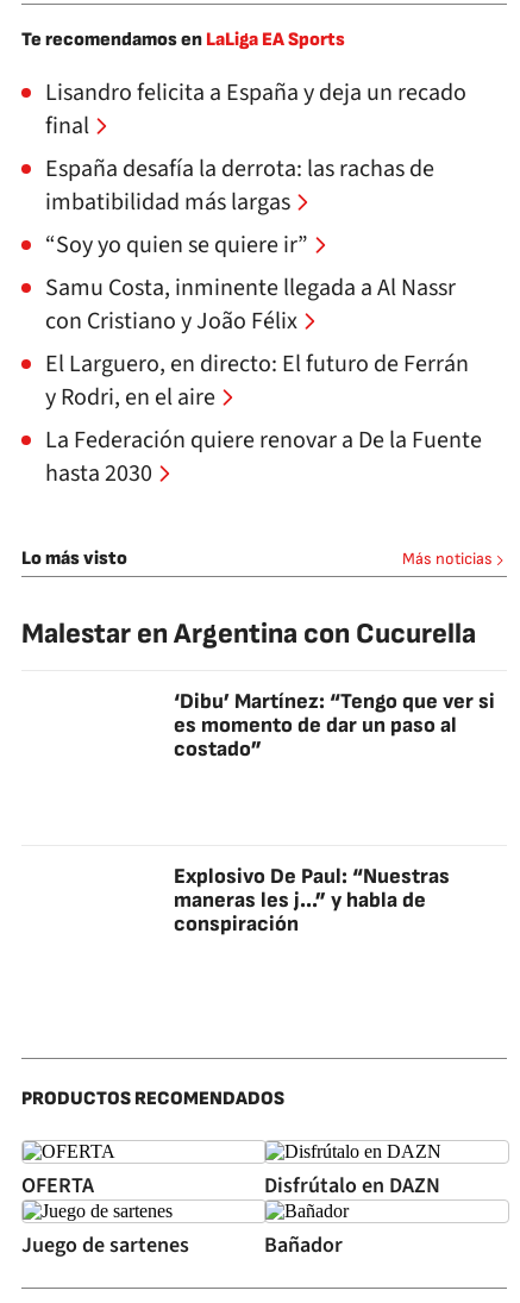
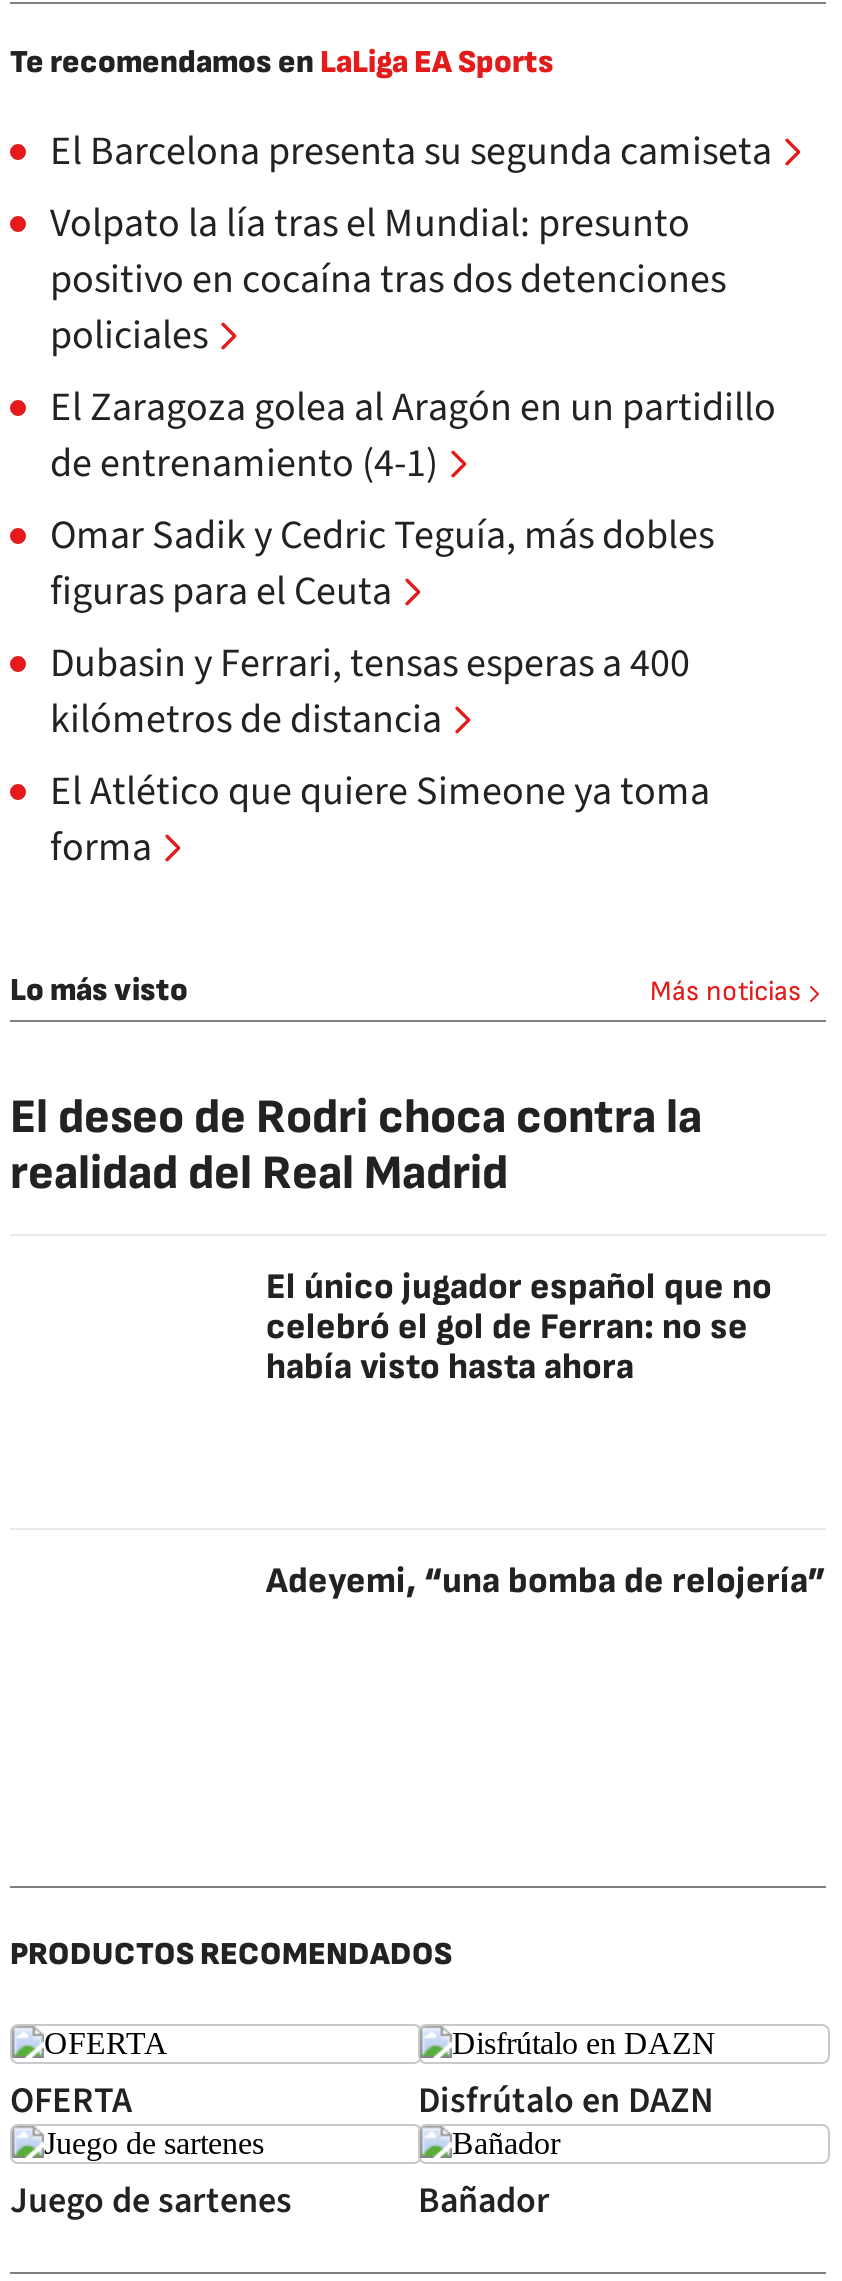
[45,76,482,490] Lisandro felicita a España y deja un recado | final | España desafía la derrota: las rachas de | imbatibilidad más largas | “Soy yo quien se quiere ir” | Samu Costa, inminente llegada a Al Nassr | con Cristiano y João Félix | El Larguero, en directo: El futuro de Ferrán | y Rodri, en el aire | La Federación quiere renovar a De la Fuente | hasta 2030 -> [50,124,776,876] El Barcelona presenta su segunda camiseta | Volpato la lía tras el Mundial: presunto | positivo en cocaína tras dos detenciones | policiales | El Zaragoza golea al Aragón en un partidillo | de entrenamiento (4-1) | Omar Sadik y Cedric Teguía, más dobles | figuras para el Ceuta | Dubasin y Ferrari, tensas esperas a 400 | kilómetros de distancia | El Atlético que quiere Simeone ya toma | forma
[21,616,476,651] Malestar en Argentina con Cucurella -> [10,1088,702,1202] El deseo de Rodri choca contra la | realidad del Real Madrid
[174,689,495,762] ‘Dibu’ Martínez: “Tengo que ver si | es momento de dar un paso al | costado” -> [266,1266,772,1388] El único jugador español que no | celebró el gol de Ferran: no se | había visto hasta ahora
[174,864,450,936] Explosivo De Paul: “Nuestras | maneras les j...” y habla de | conspiración -> [266,1560,826,1602] Adeyemi, “una bomba de relojería”

